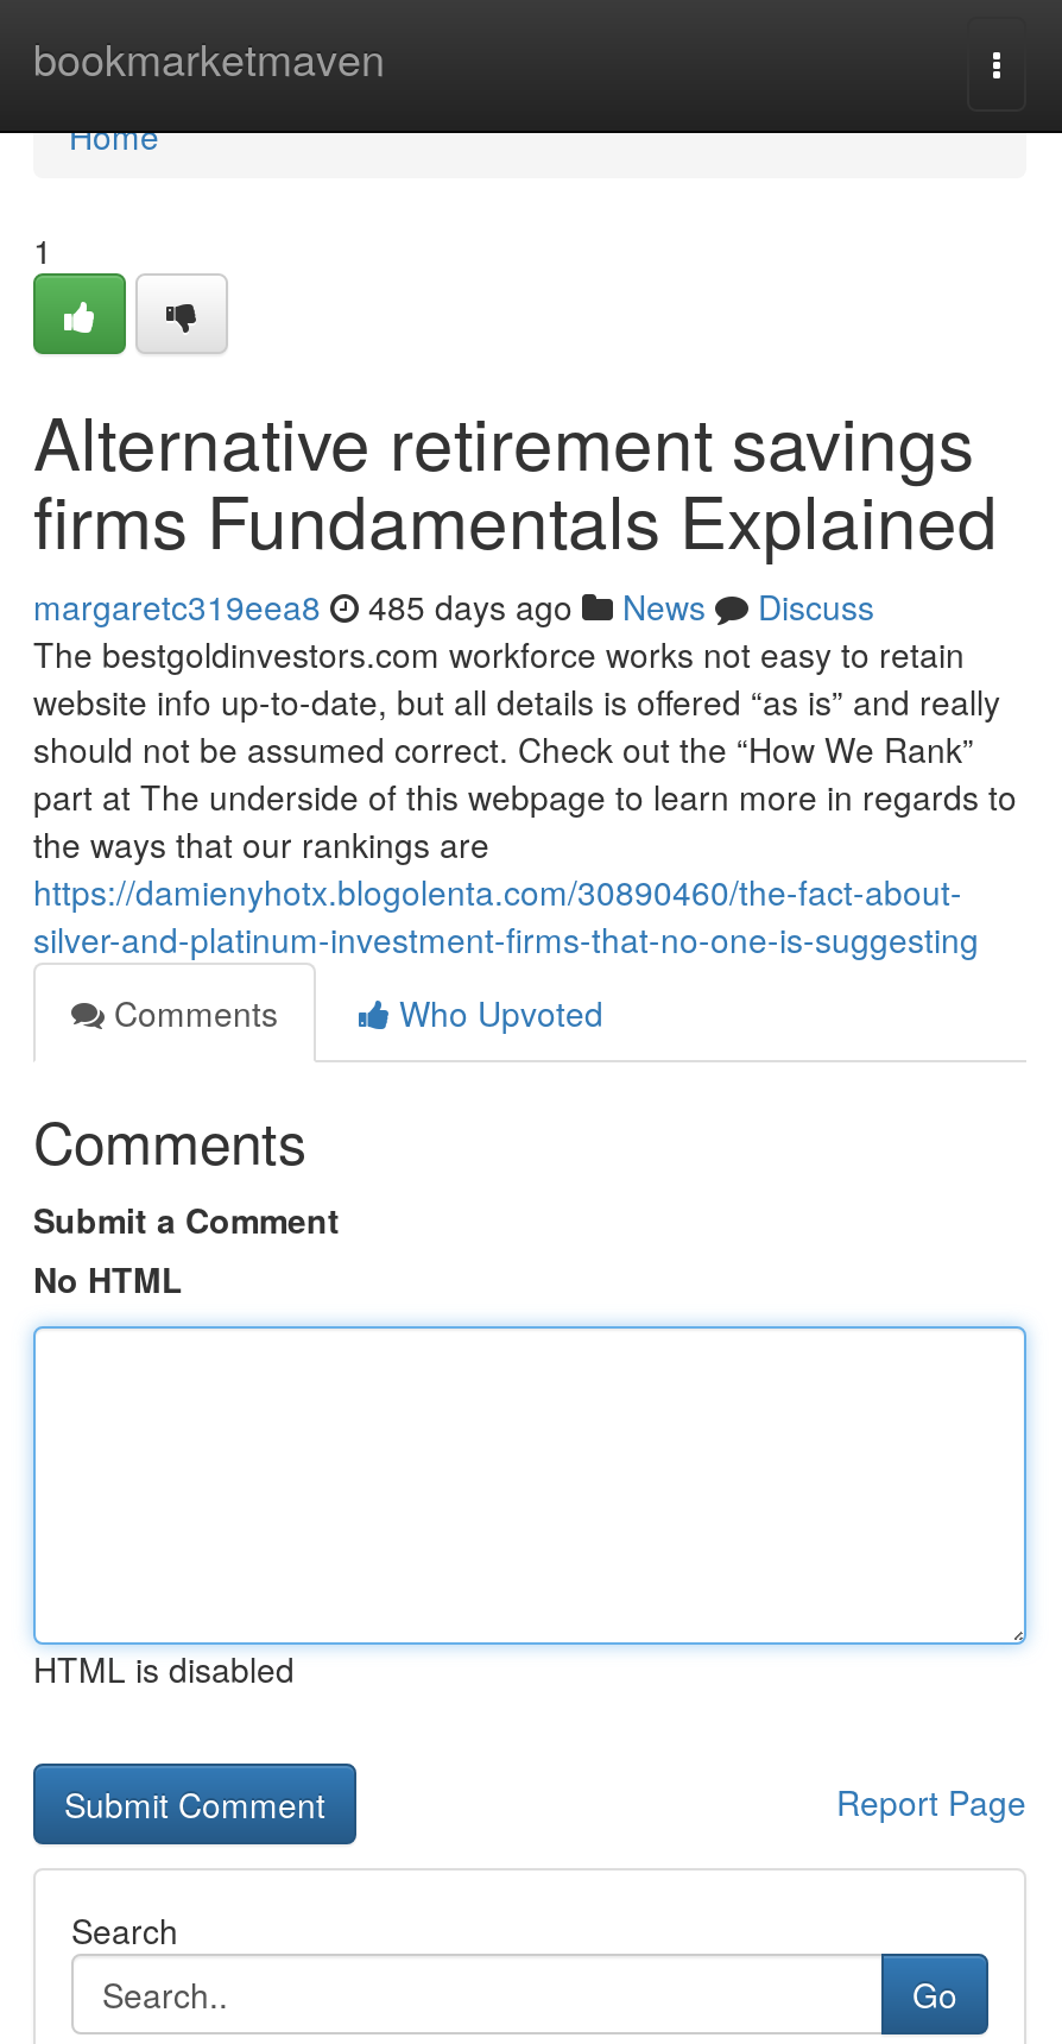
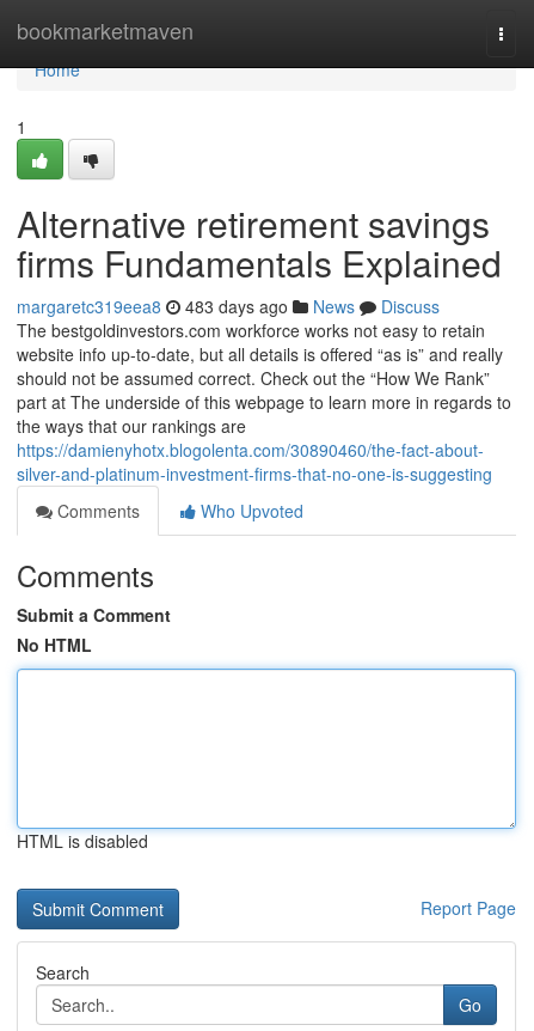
[33,582,874,630] margaretc319eea8 485 days ago News Discuss -> [17,294,440,318] margaretc319eea8 483 days ago News Discuss

